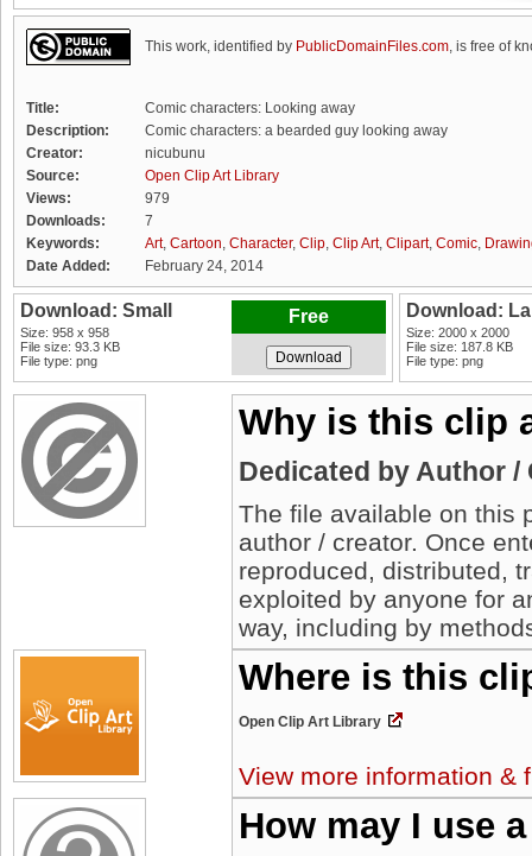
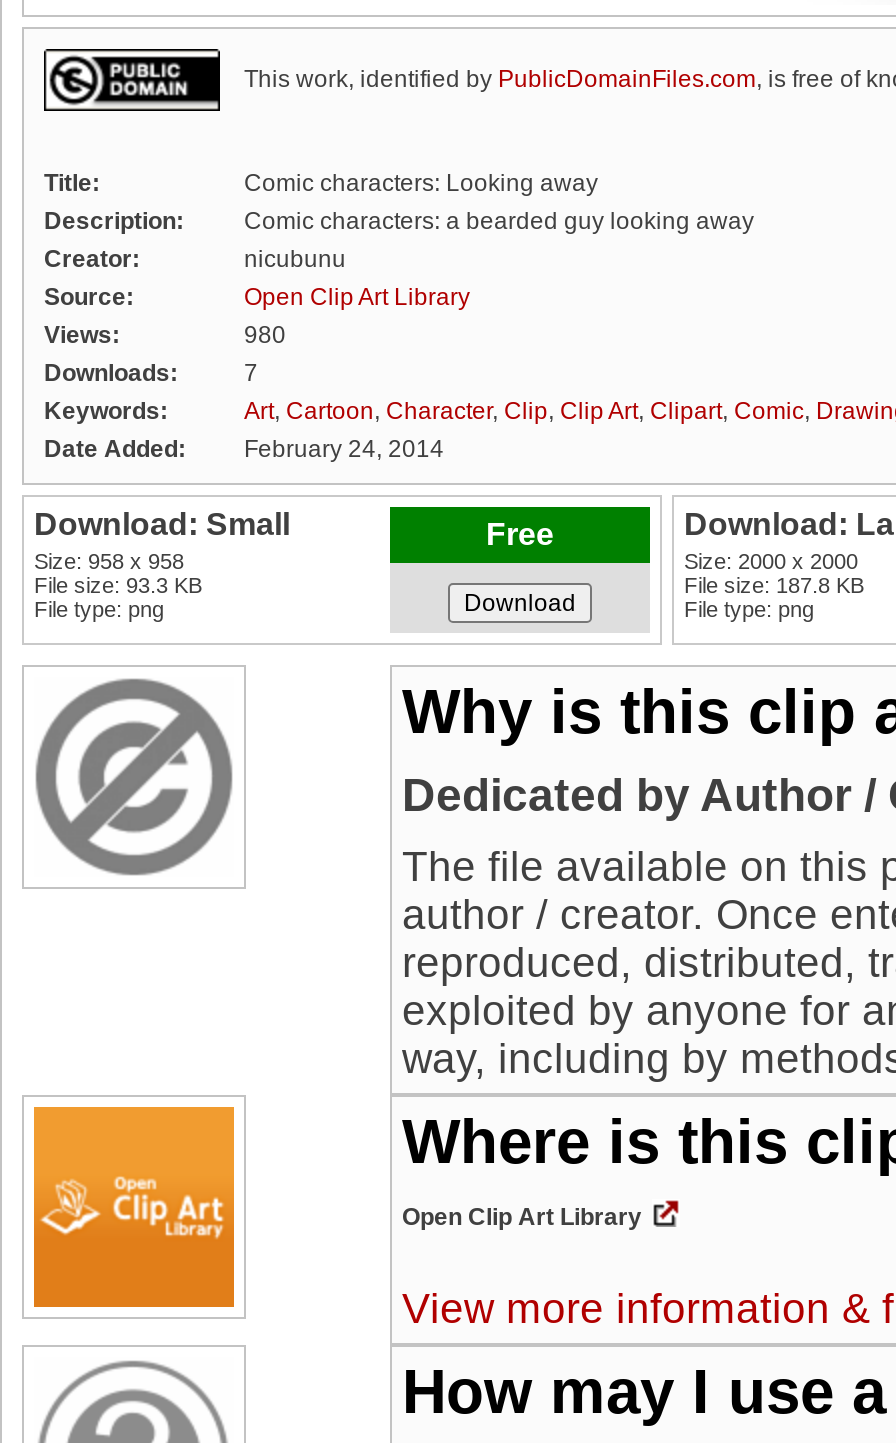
[145,190,170,207] 979 -> [244,321,286,349] 980

